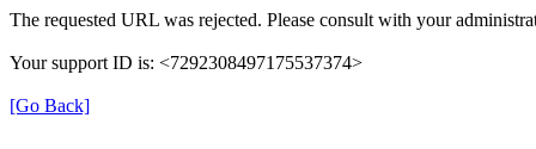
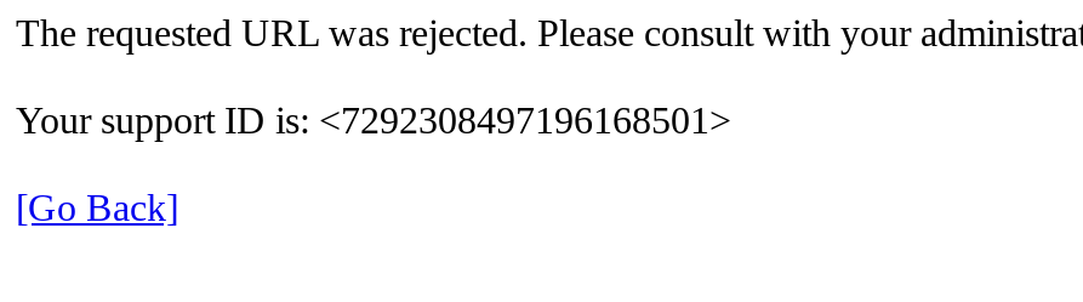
[10,52,363,73] Your support ID is: <7292308497175537374> -> [16,99,731,141] Your support ID is: <7292308497196168501>

